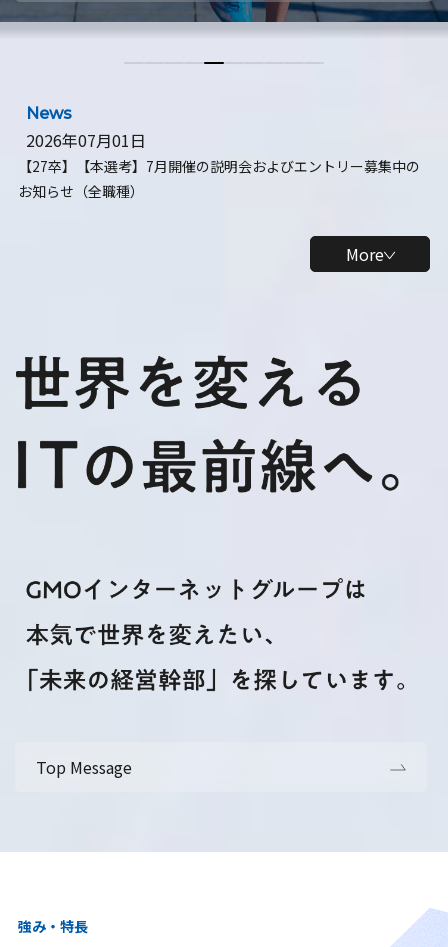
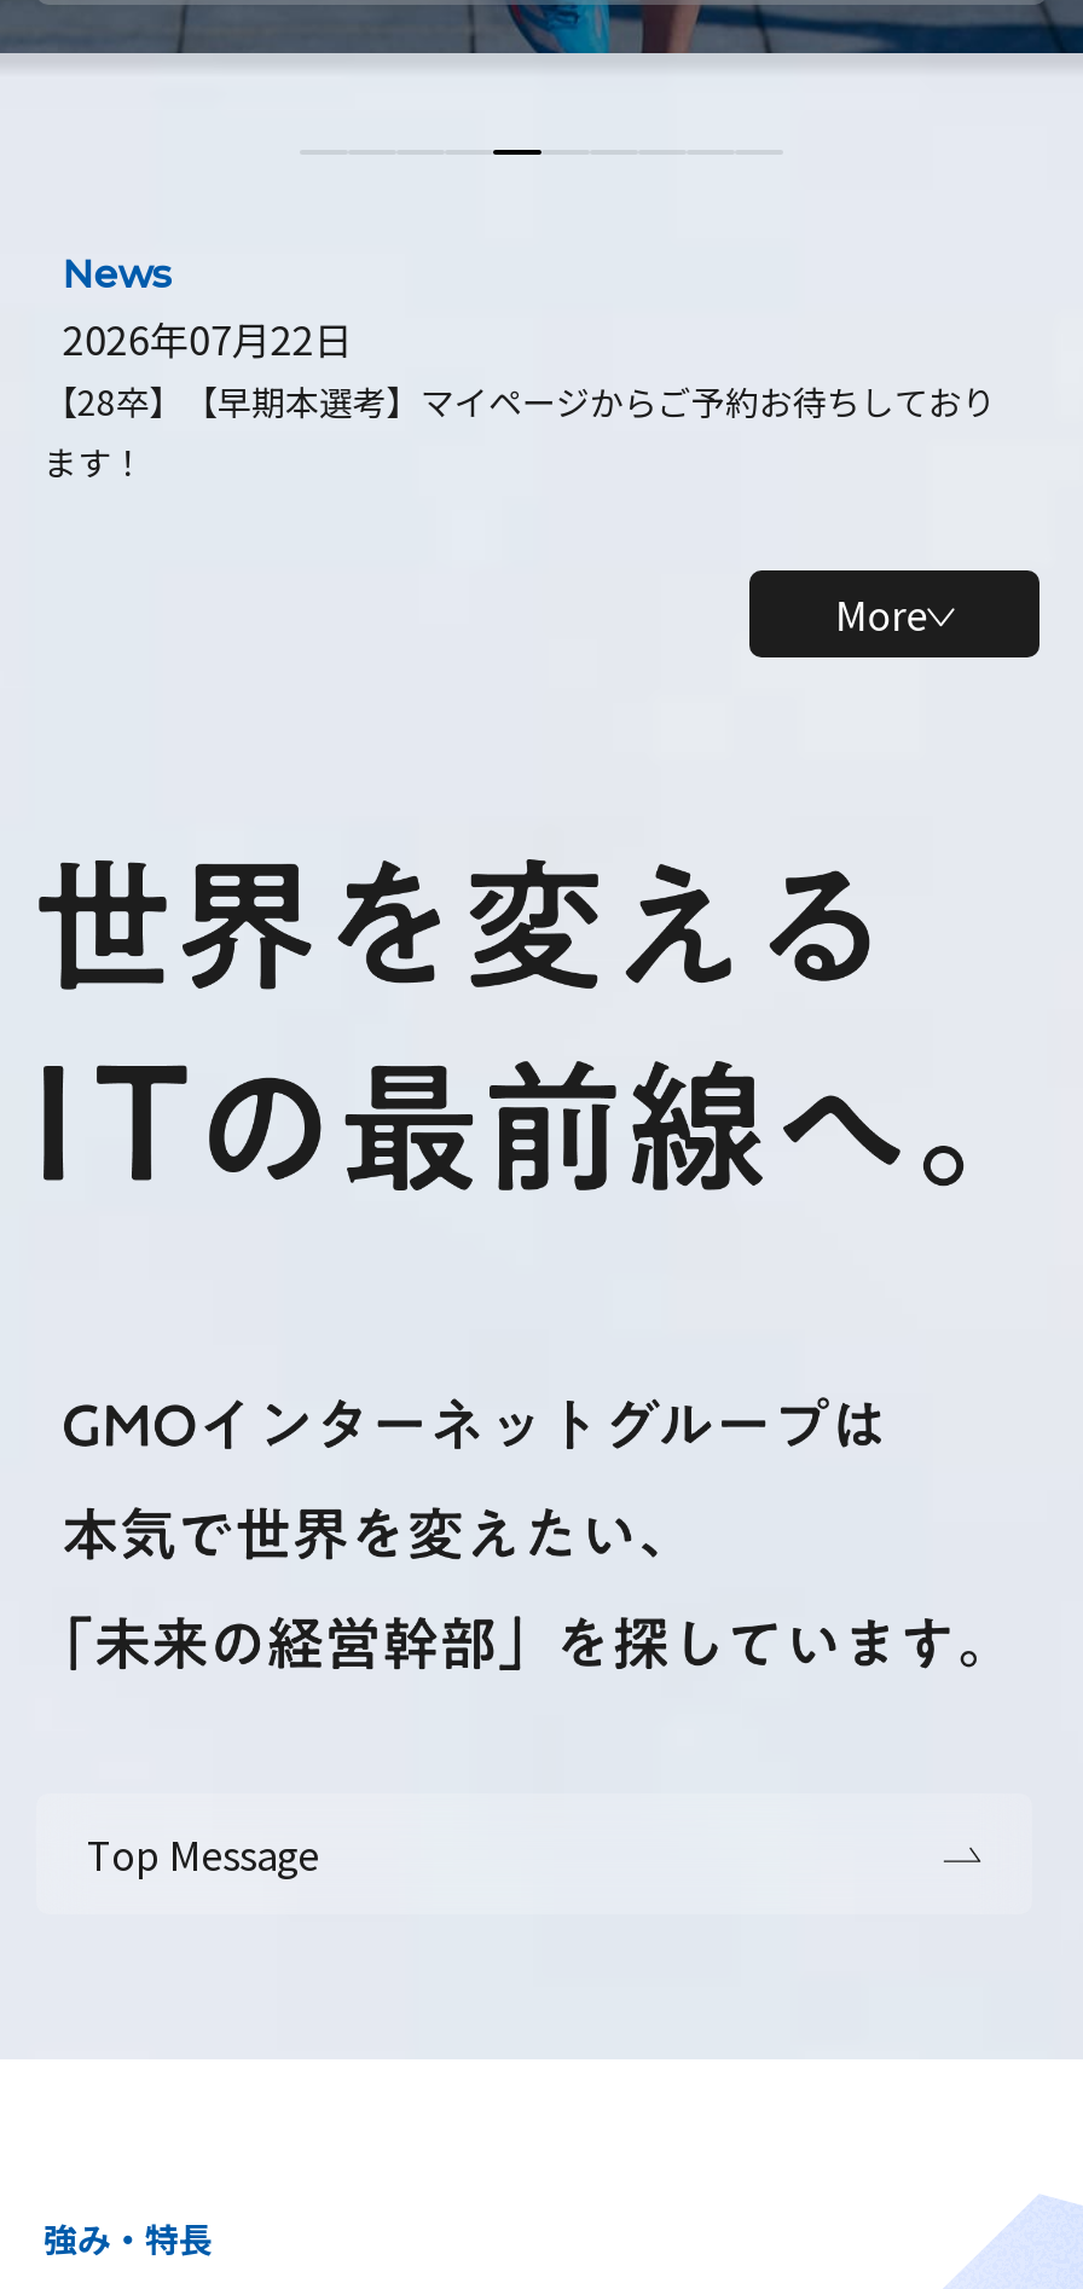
[18,128,420,201] 2026年07月01日 | 【27卒】【本選考】7月開催の説明会およびエントリー募集中の | お知らせ（全職種） -> [43,309,996,486] 2026年07月22日 | 【28卒】【早期本選考】マイページからご予約お待ちしており | ます！

